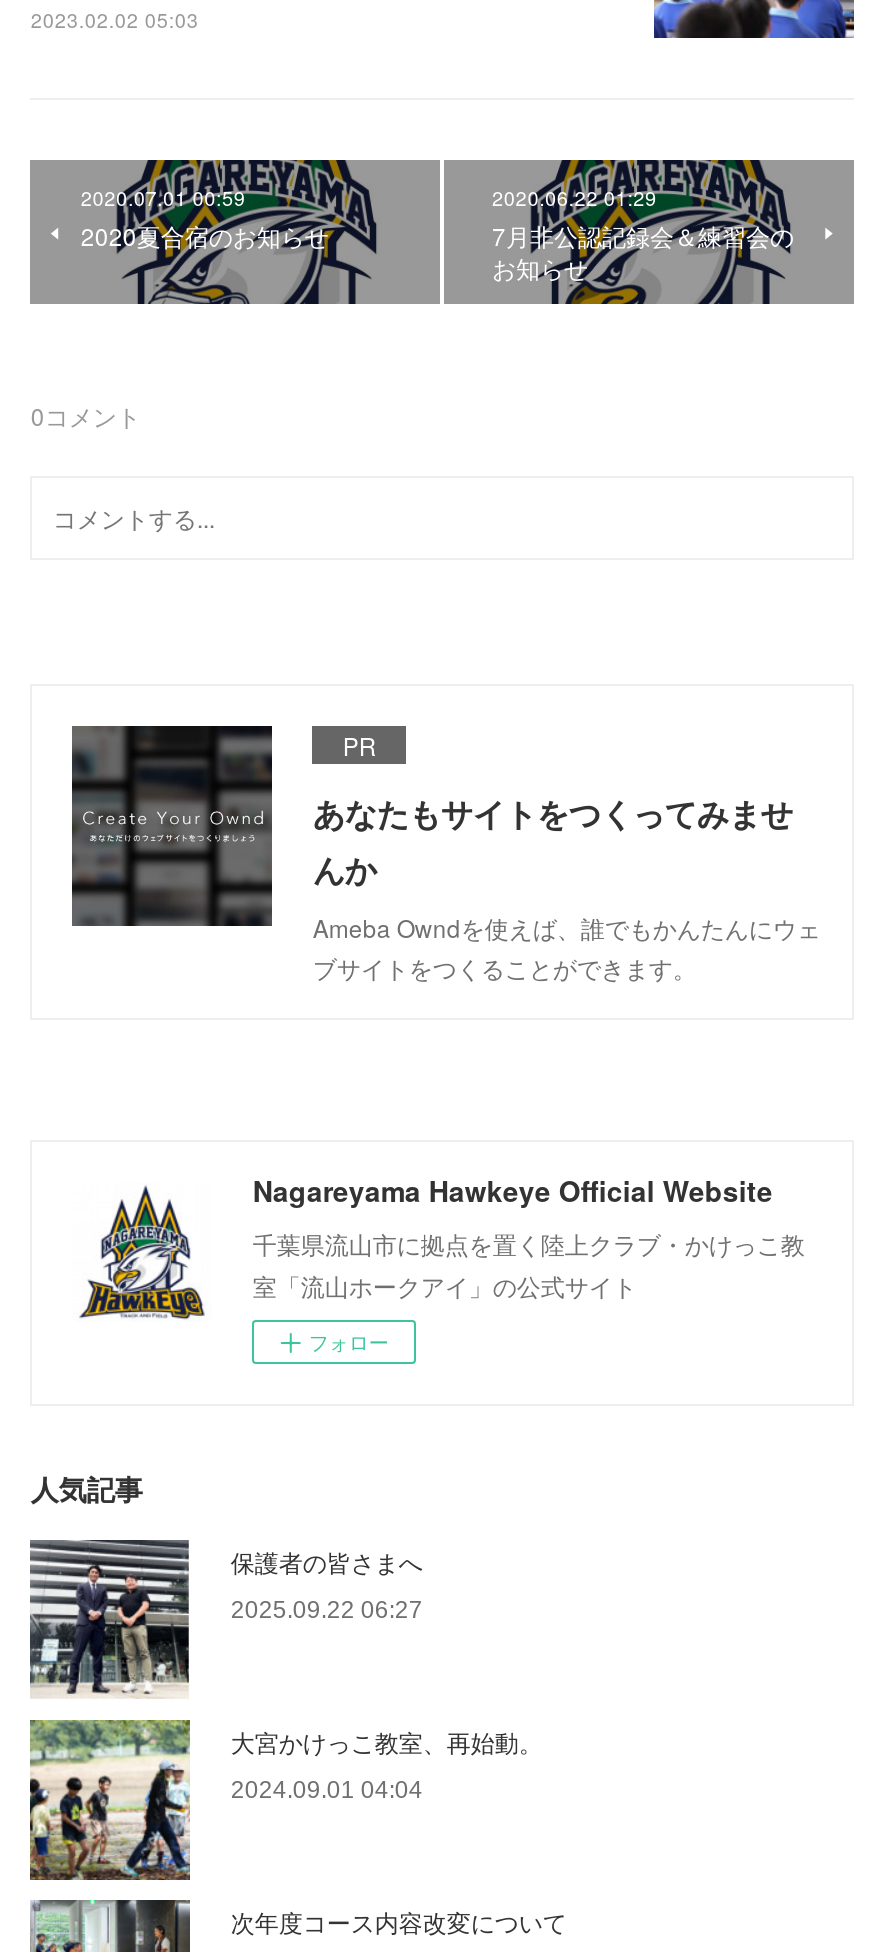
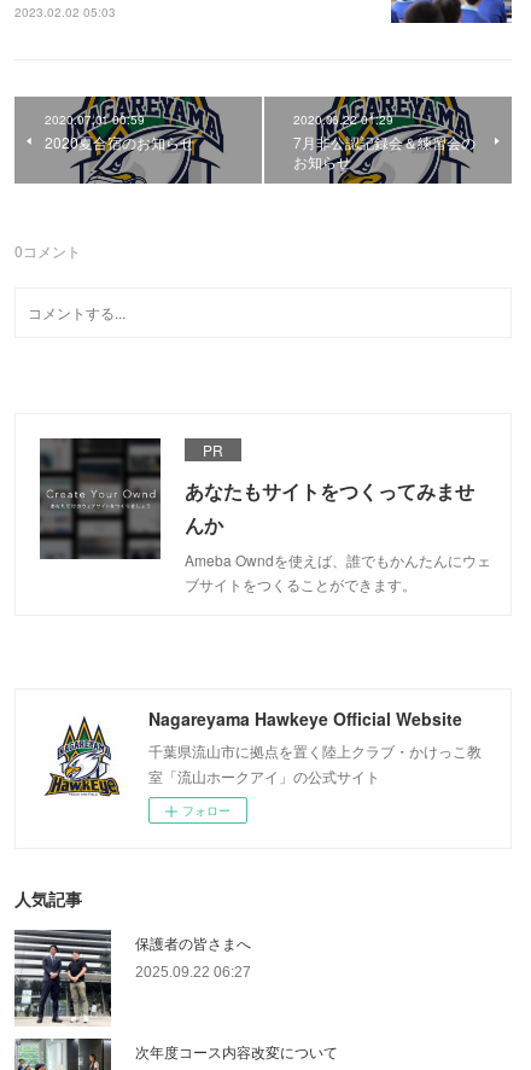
[30,1718,543,1882] [image] | 大宮かけっこ教室、再始動。 | 2024.09.01 04:04 -> none

